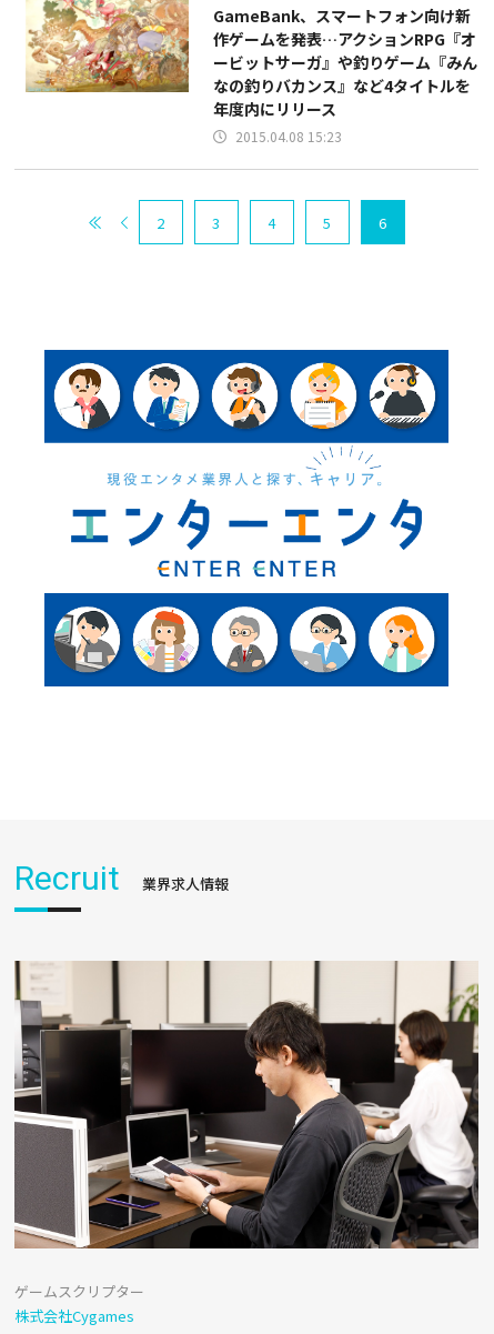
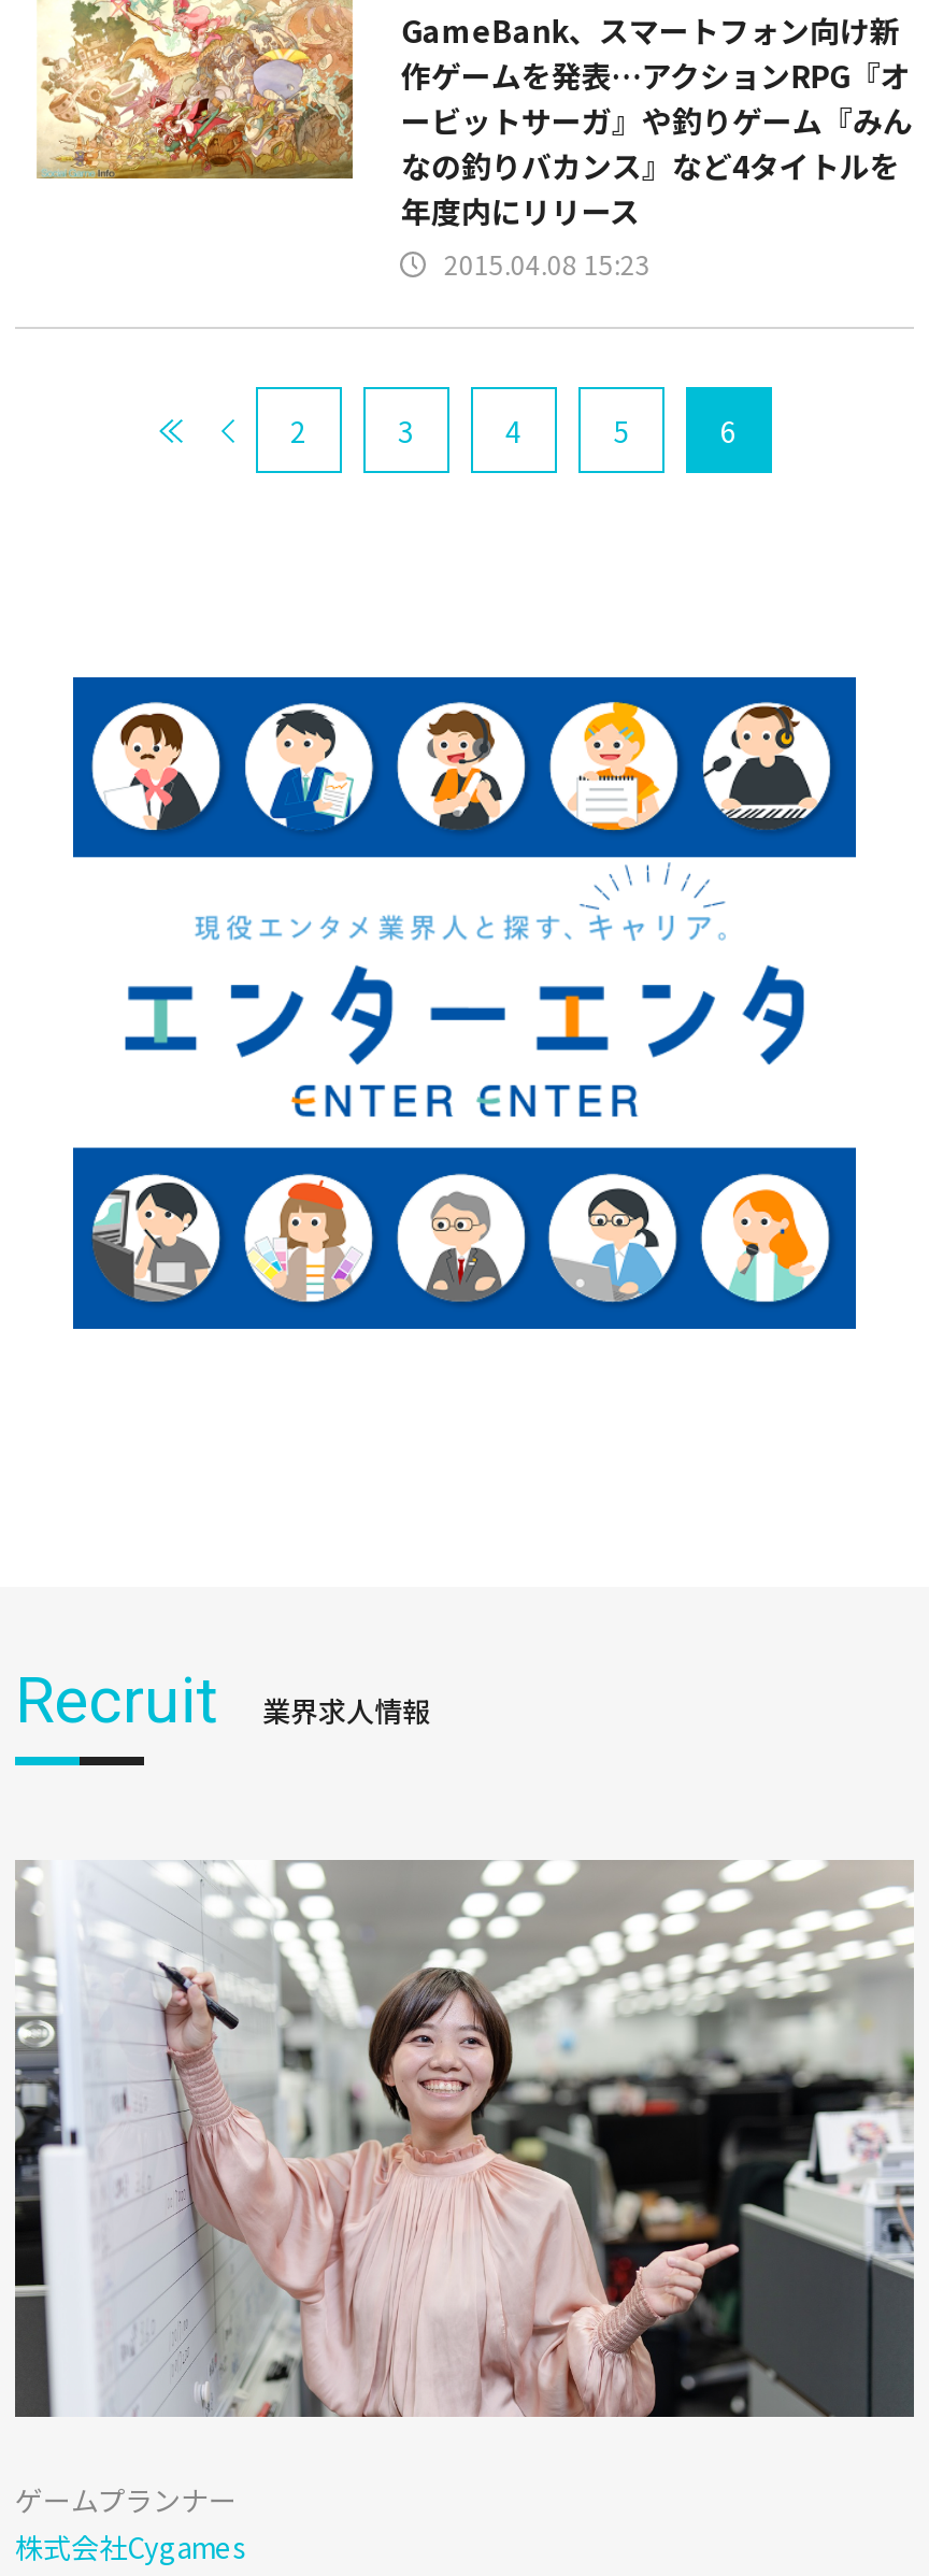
[14,960,480,1301] [image] | ゲームスクリプター -> [13,1860,916,2519] [image] | ゲームプランナー

